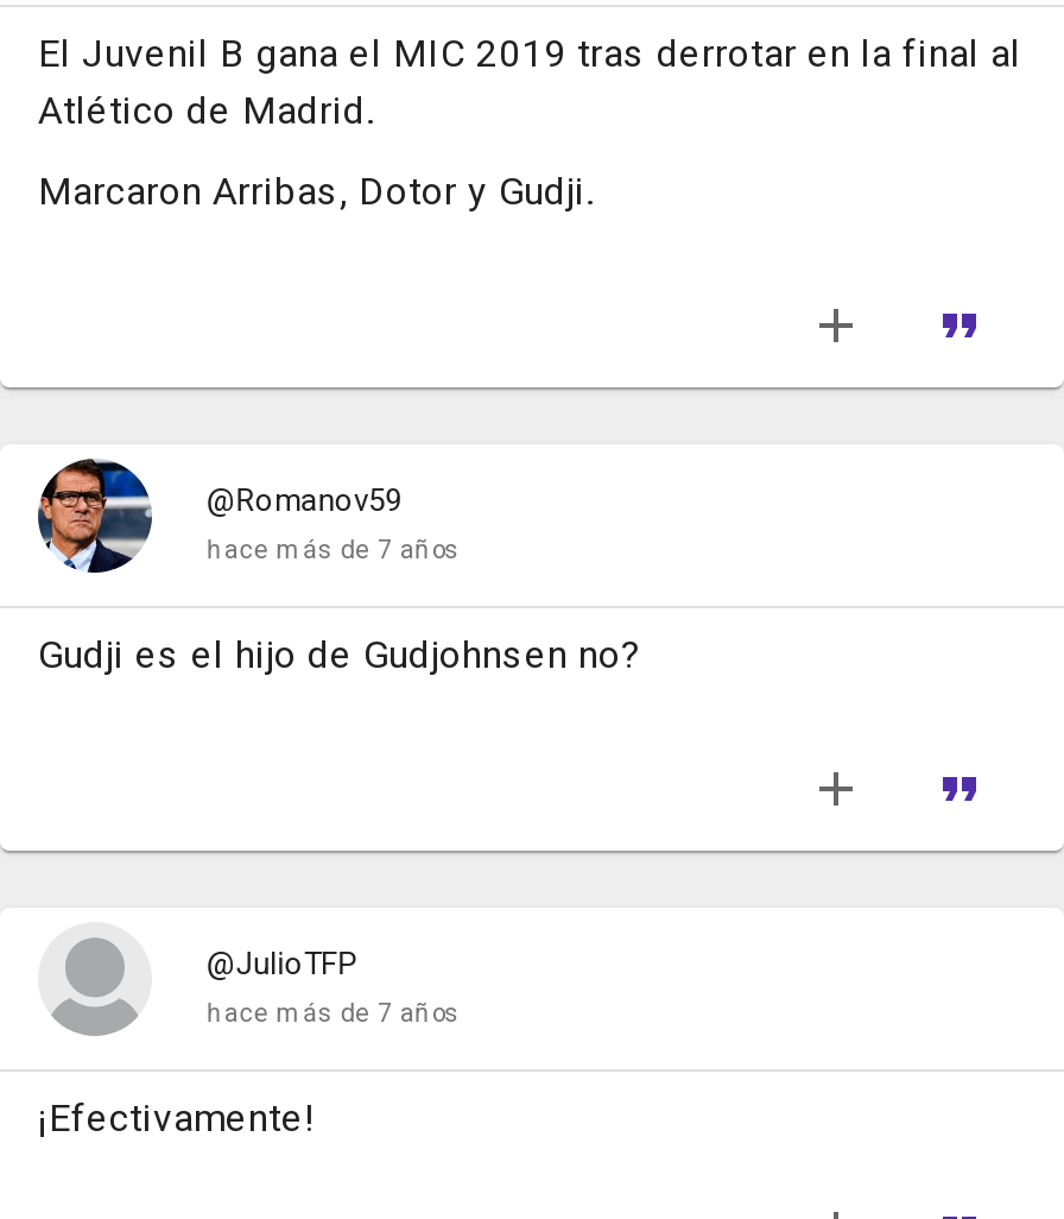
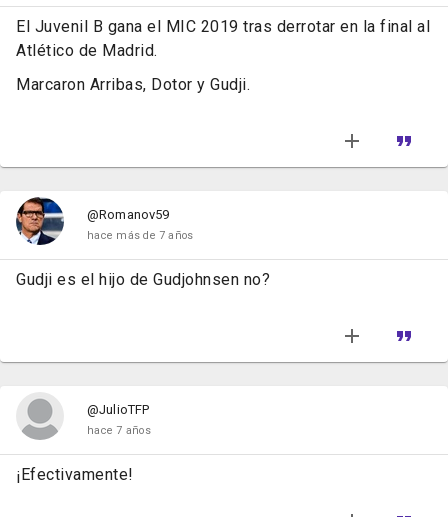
[207,998,459,1029] hace más de 7 años -> [87,424,151,437] hace 7 años

